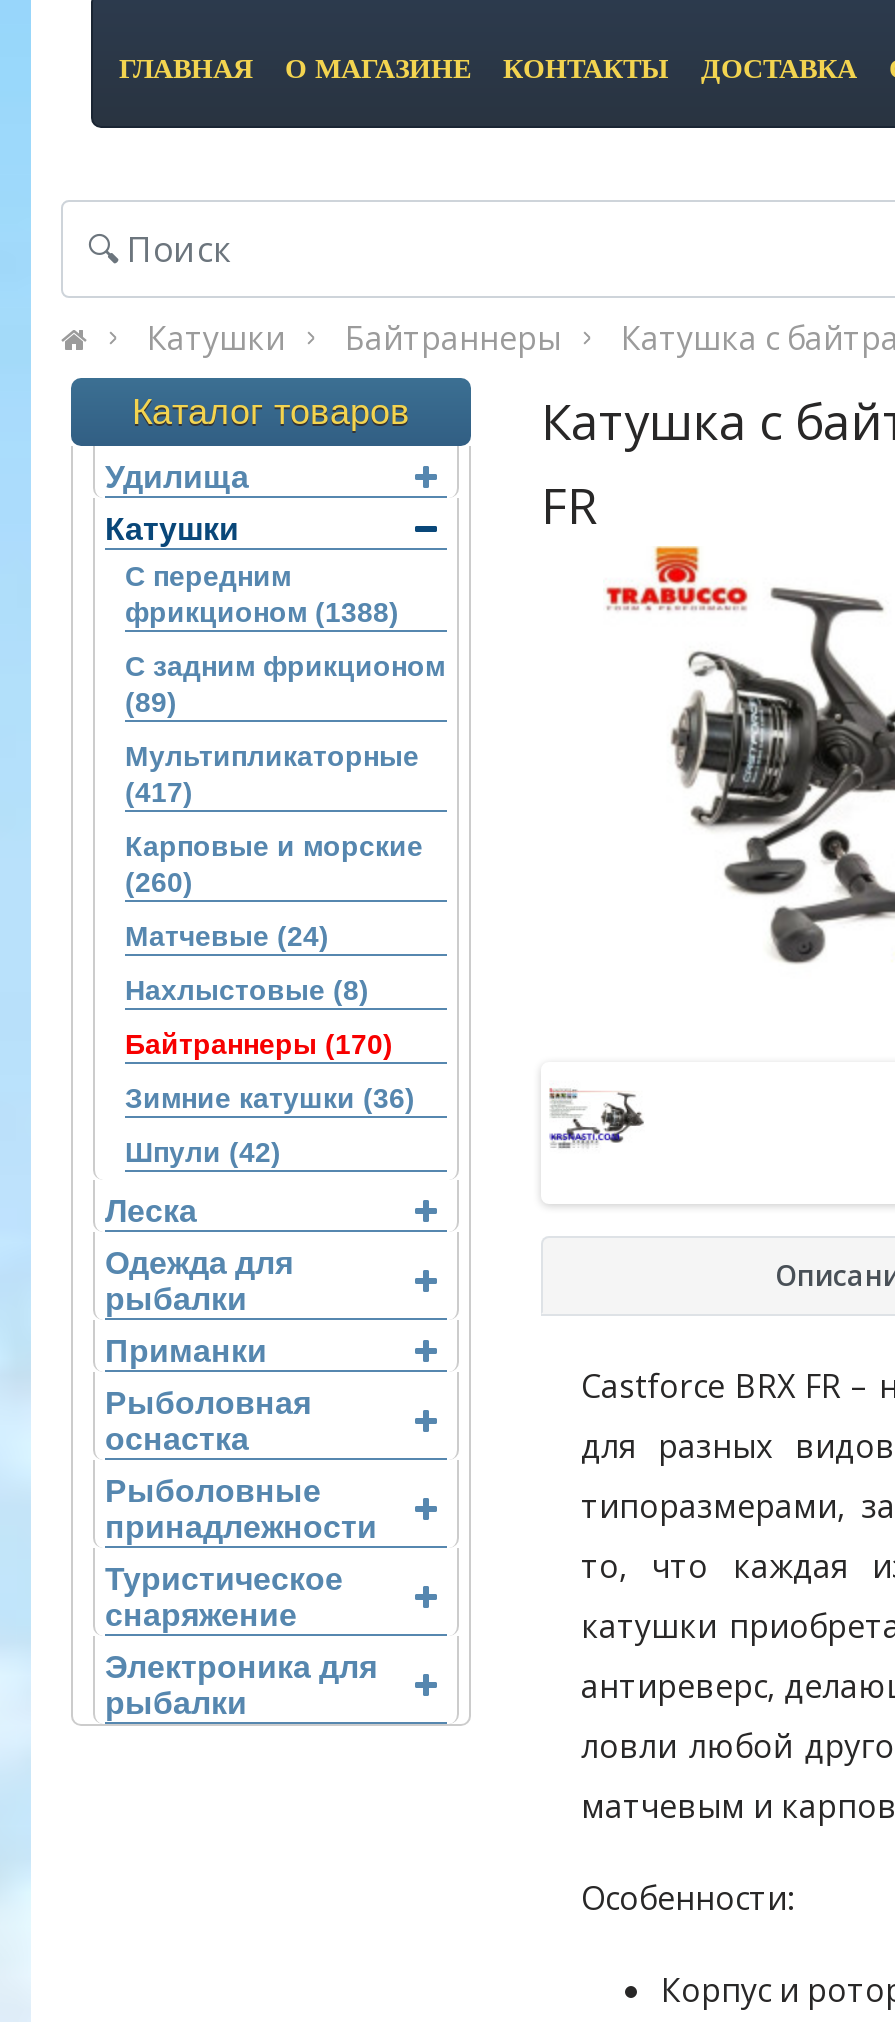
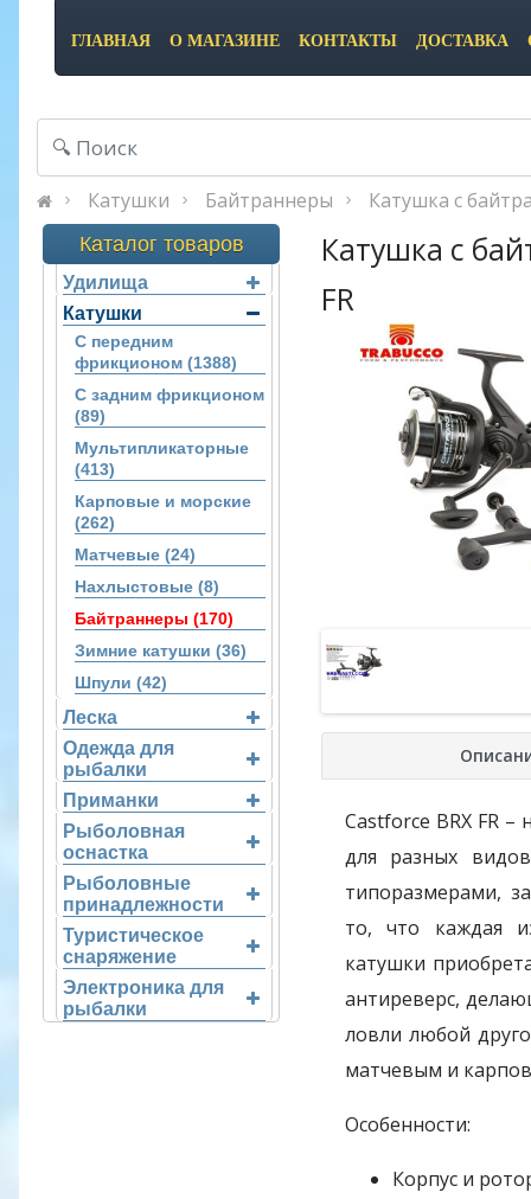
[125,776,193,808] (417) -> [75,460,115,479] (413)
[125,866,193,898] (260) -> [75,513,115,532] (262)

